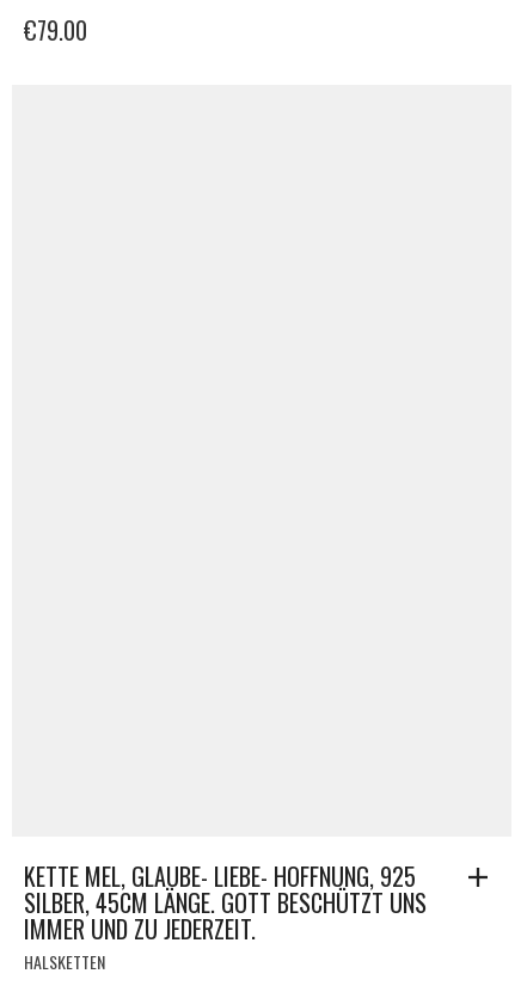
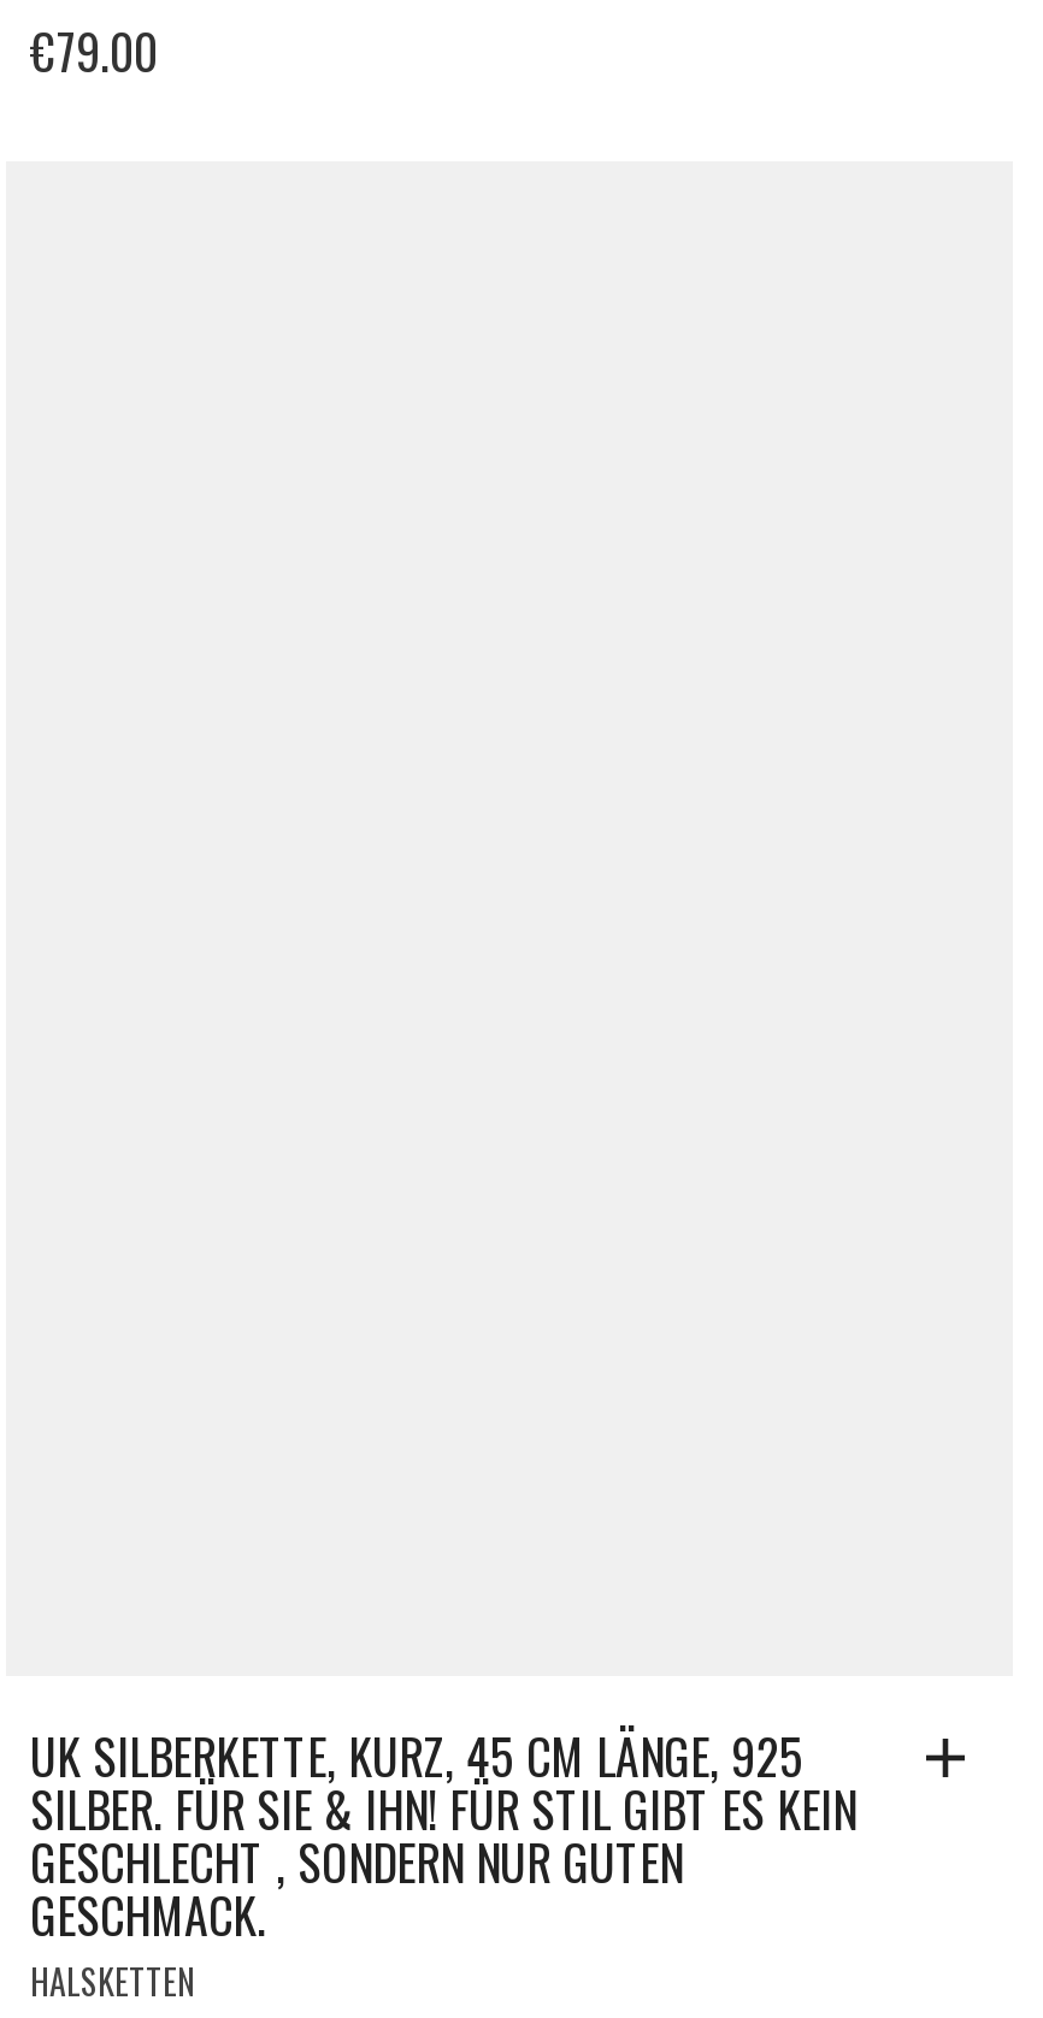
[24,858,427,947] KETTE MEL, GLAUBE- LIEBE- HOFFNUNG, 925 | SILBER, 45CM LÄNGE. GOTT BESCHÜTZT UNS | IMMER UND ZU JEDERZEIT. -> [30,1720,856,1951] UK SILBERKETTE, KURZ, 45 CM LÄNGE, 925 | SILBER. FÜR SIE & IHN! FÜR STIL GIBT ES KEIN | GESCHLECHT , SONDERN NUR GUTEN | GESCHMACK.

